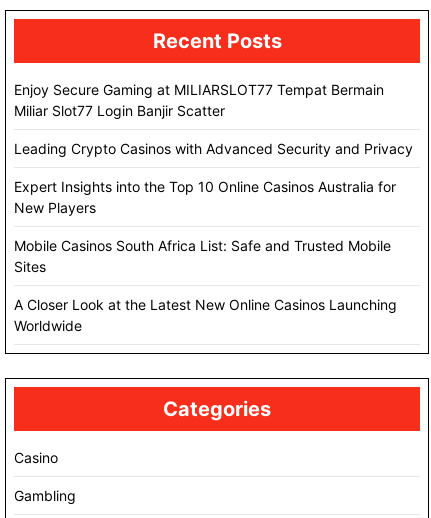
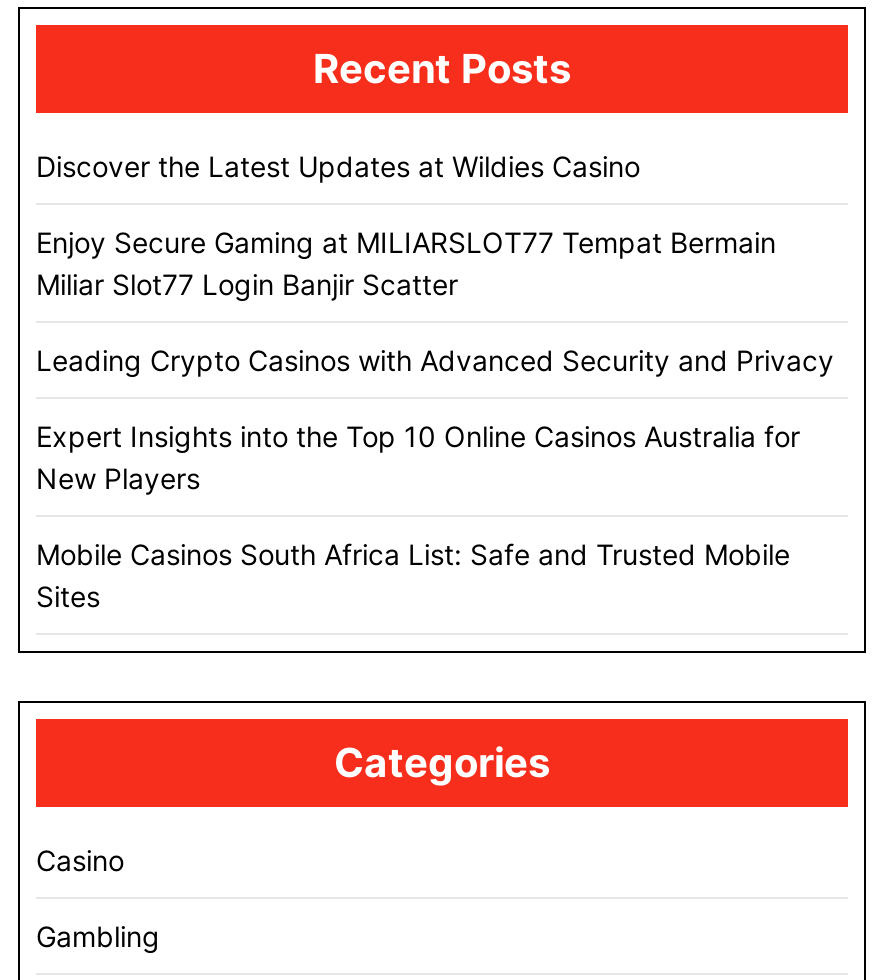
none -> [36,149,640,183] Discover the Latest Updates at Wildies Casino
moved [14,81,413,275] -> [36,225,834,613]: Enjoy Secure Gaming at MILIARSLOT77 Tempat Bermain | Miliar Slot77 Login Banjir Scatter | Leading Crypto Casinos with Advanced Security and Privacy | Expert Insights into the Top 10 Online Casinos Australia for | New Players | Mobile Casinos South Africa List: Safe and Trusted Mobile | Sites
[14,296,397,334] A Closer Look at the Latest New Online Casinos Launching | Worldwide -> none

